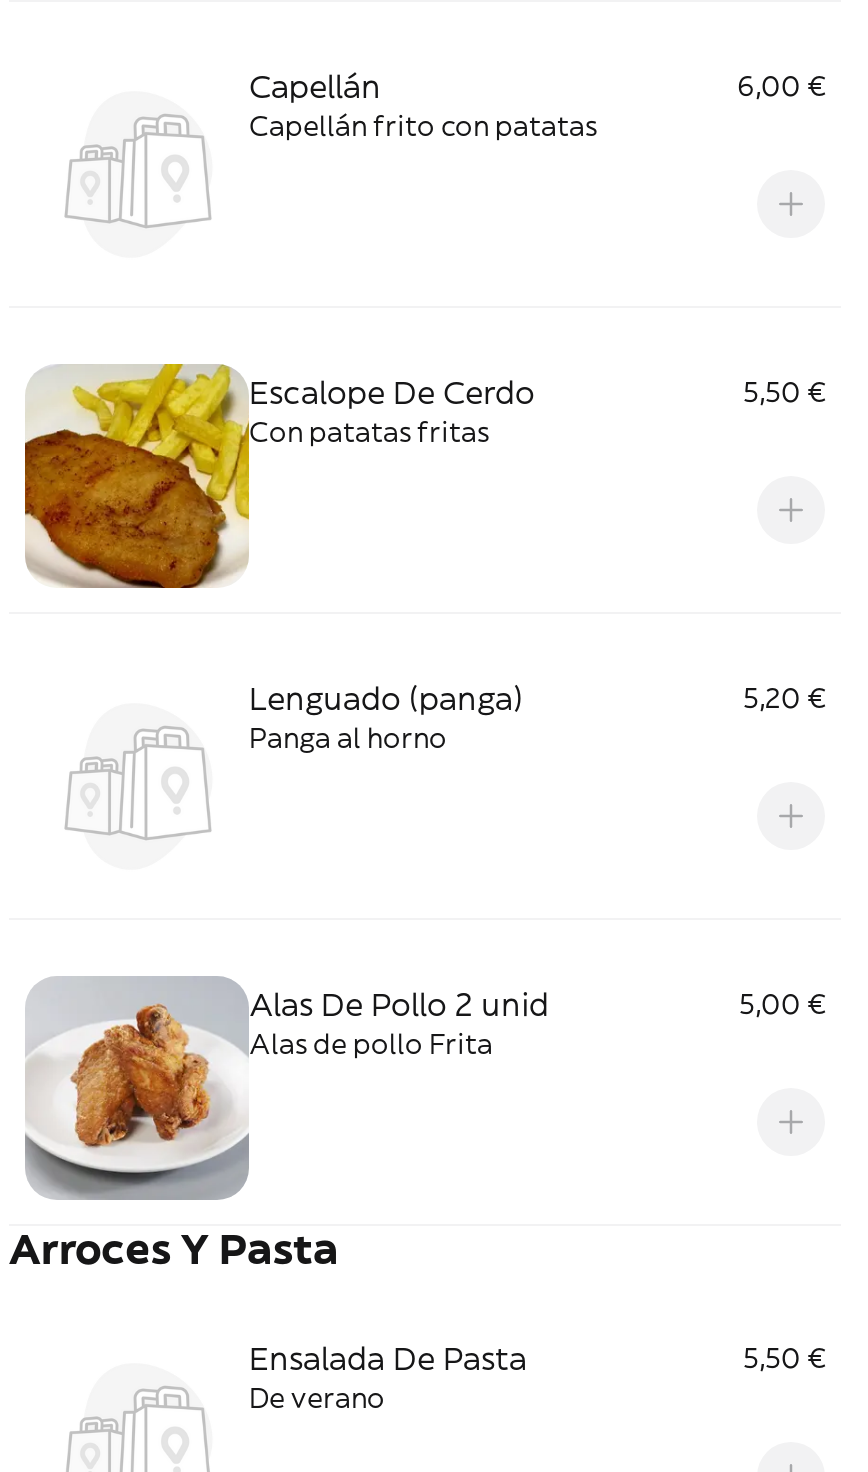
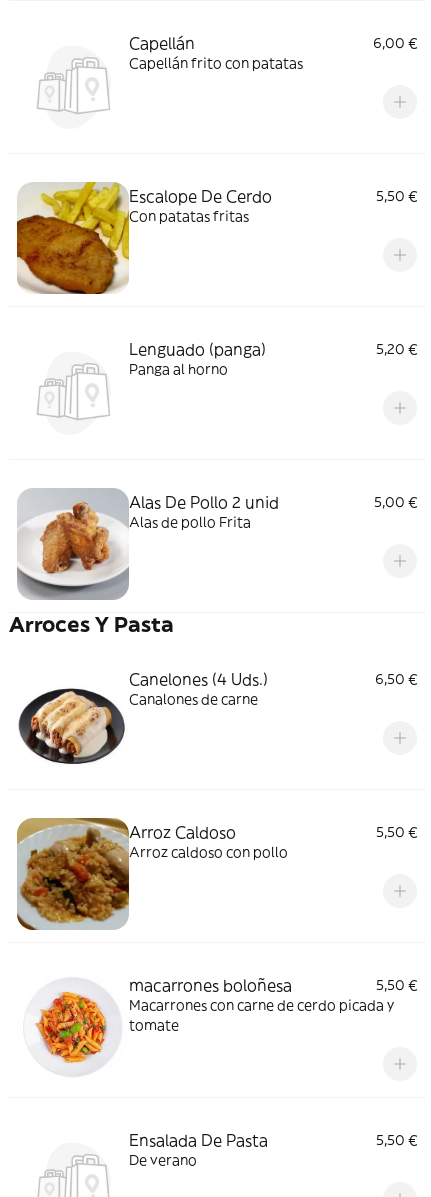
none -> [16,817,417,931] [image] | Arroz Caldoso | 5,50 € | Arroz caldoso con pollo
none -> [18,669,417,765] [image] | Canelones (4 Uds.) | 6,50 € | Canalones de carne
none -> [36,975,417,1067] [image] | macarrones boloñesa | 5,50 € | Macarrones con carne de cerdo picada y | tomate

